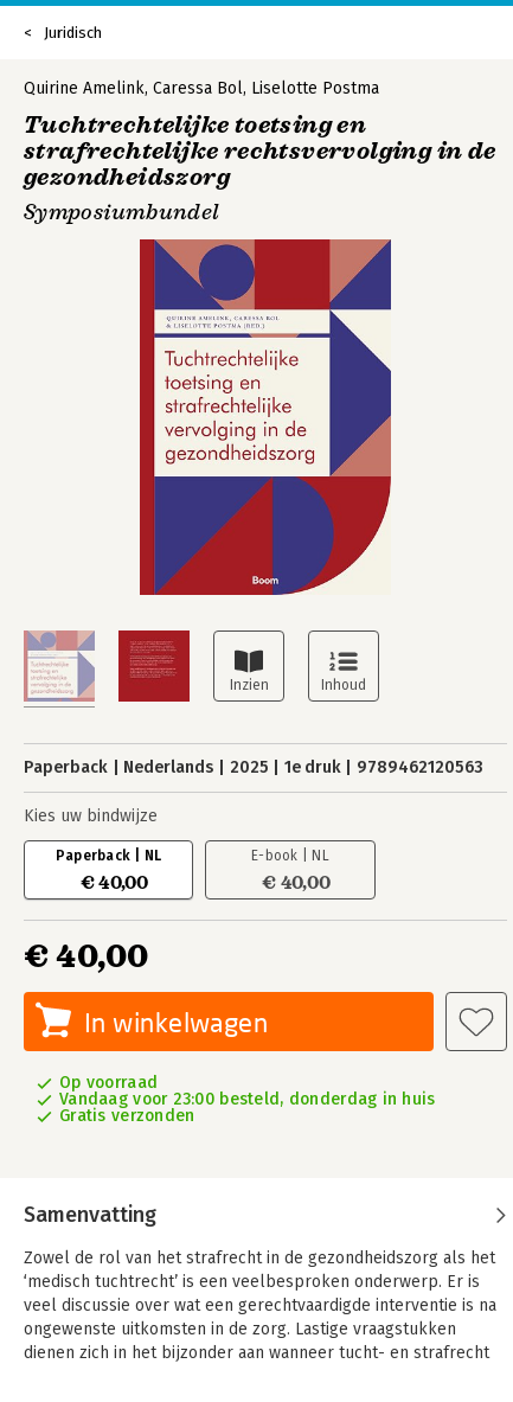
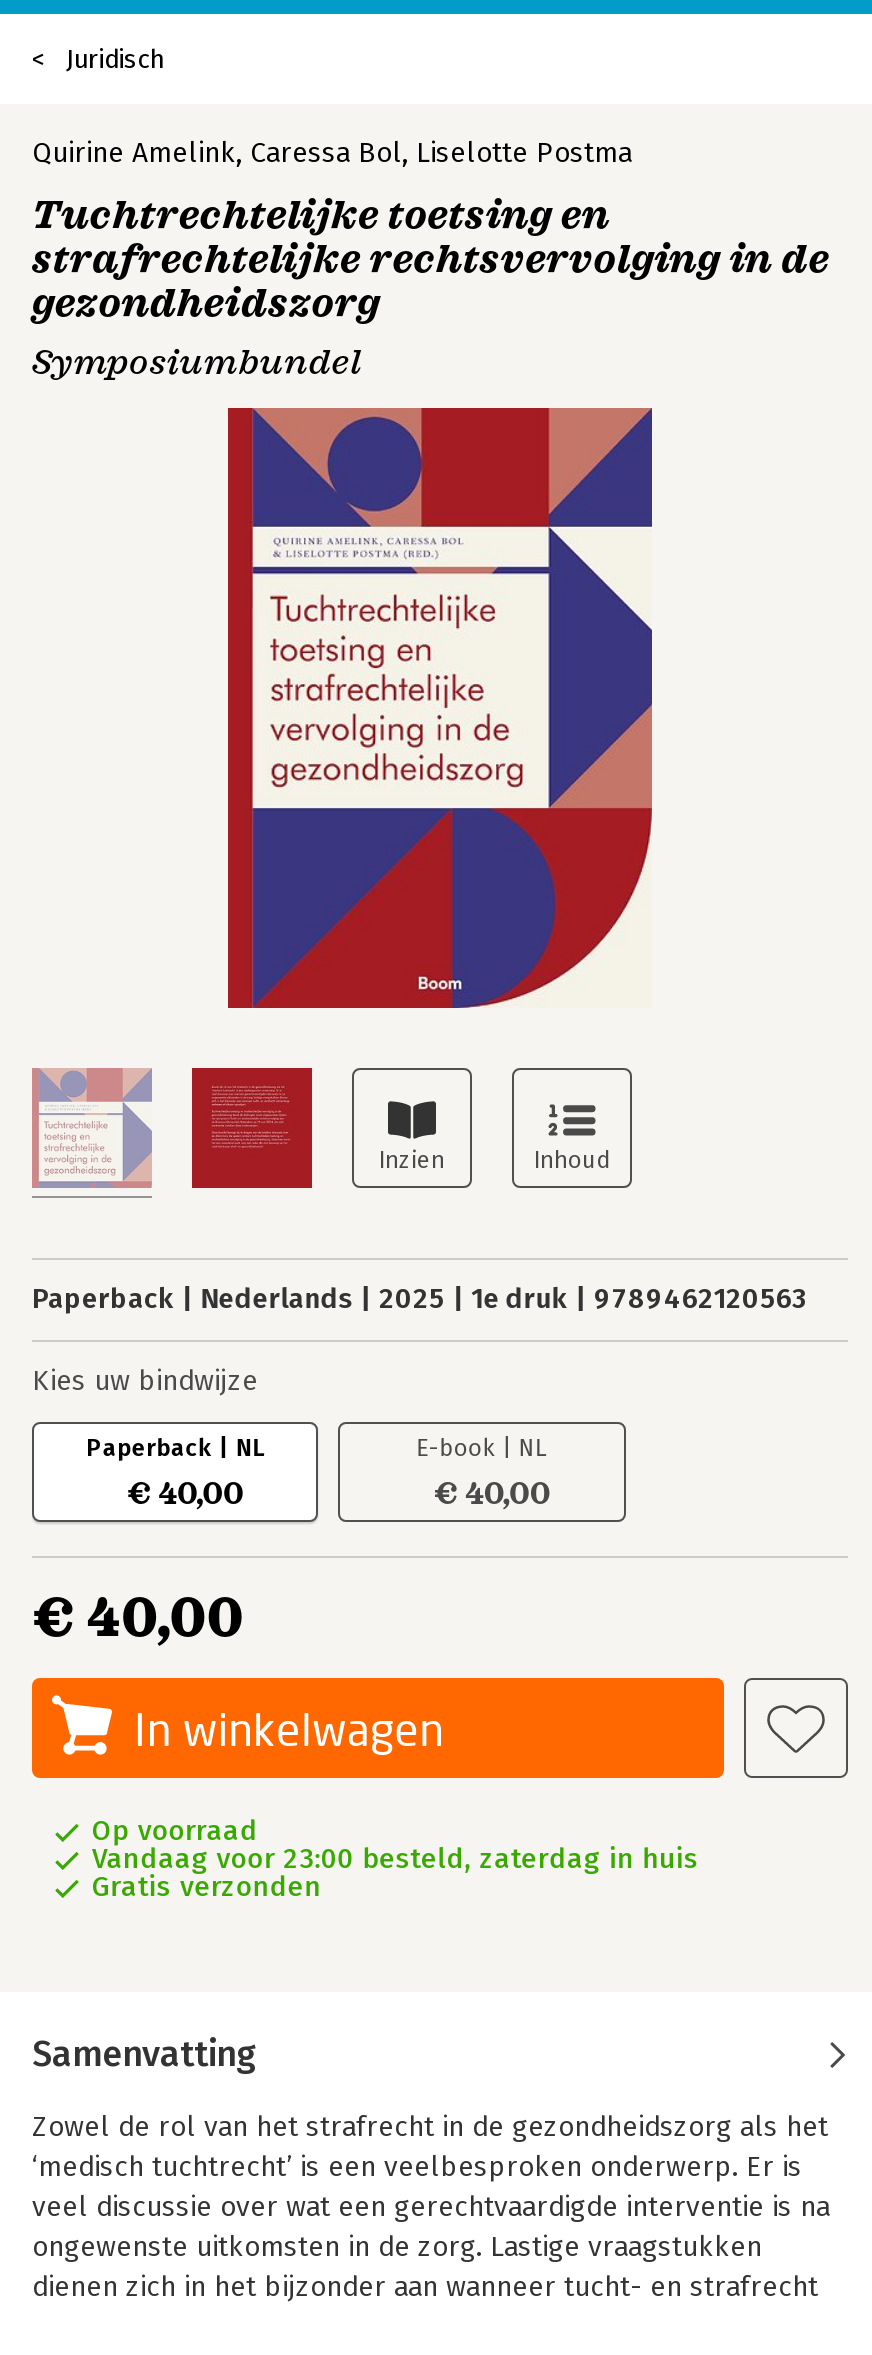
[59,1089,436,1109] Vandaag voor 23:00 besteld, donderdag in huis -> [92,1842,699,1876] Vandaag voor 23:00 besteld, zaterdag in huis

